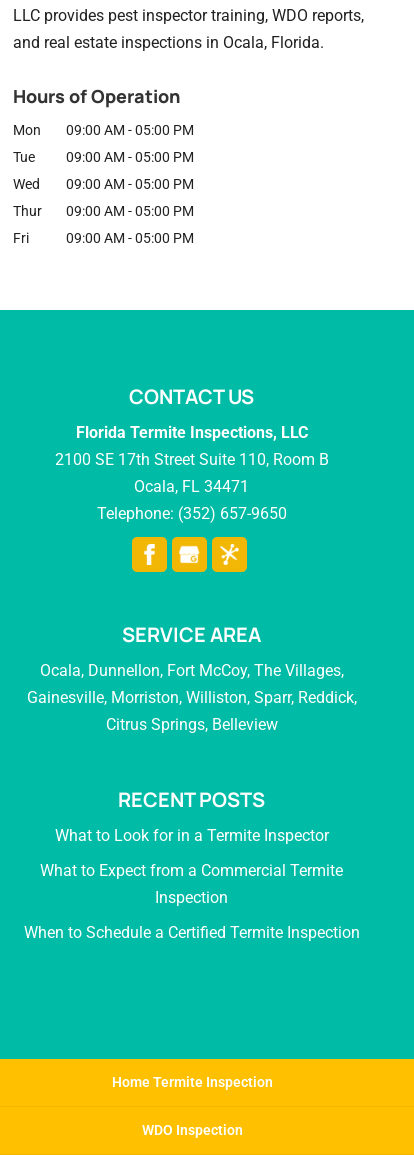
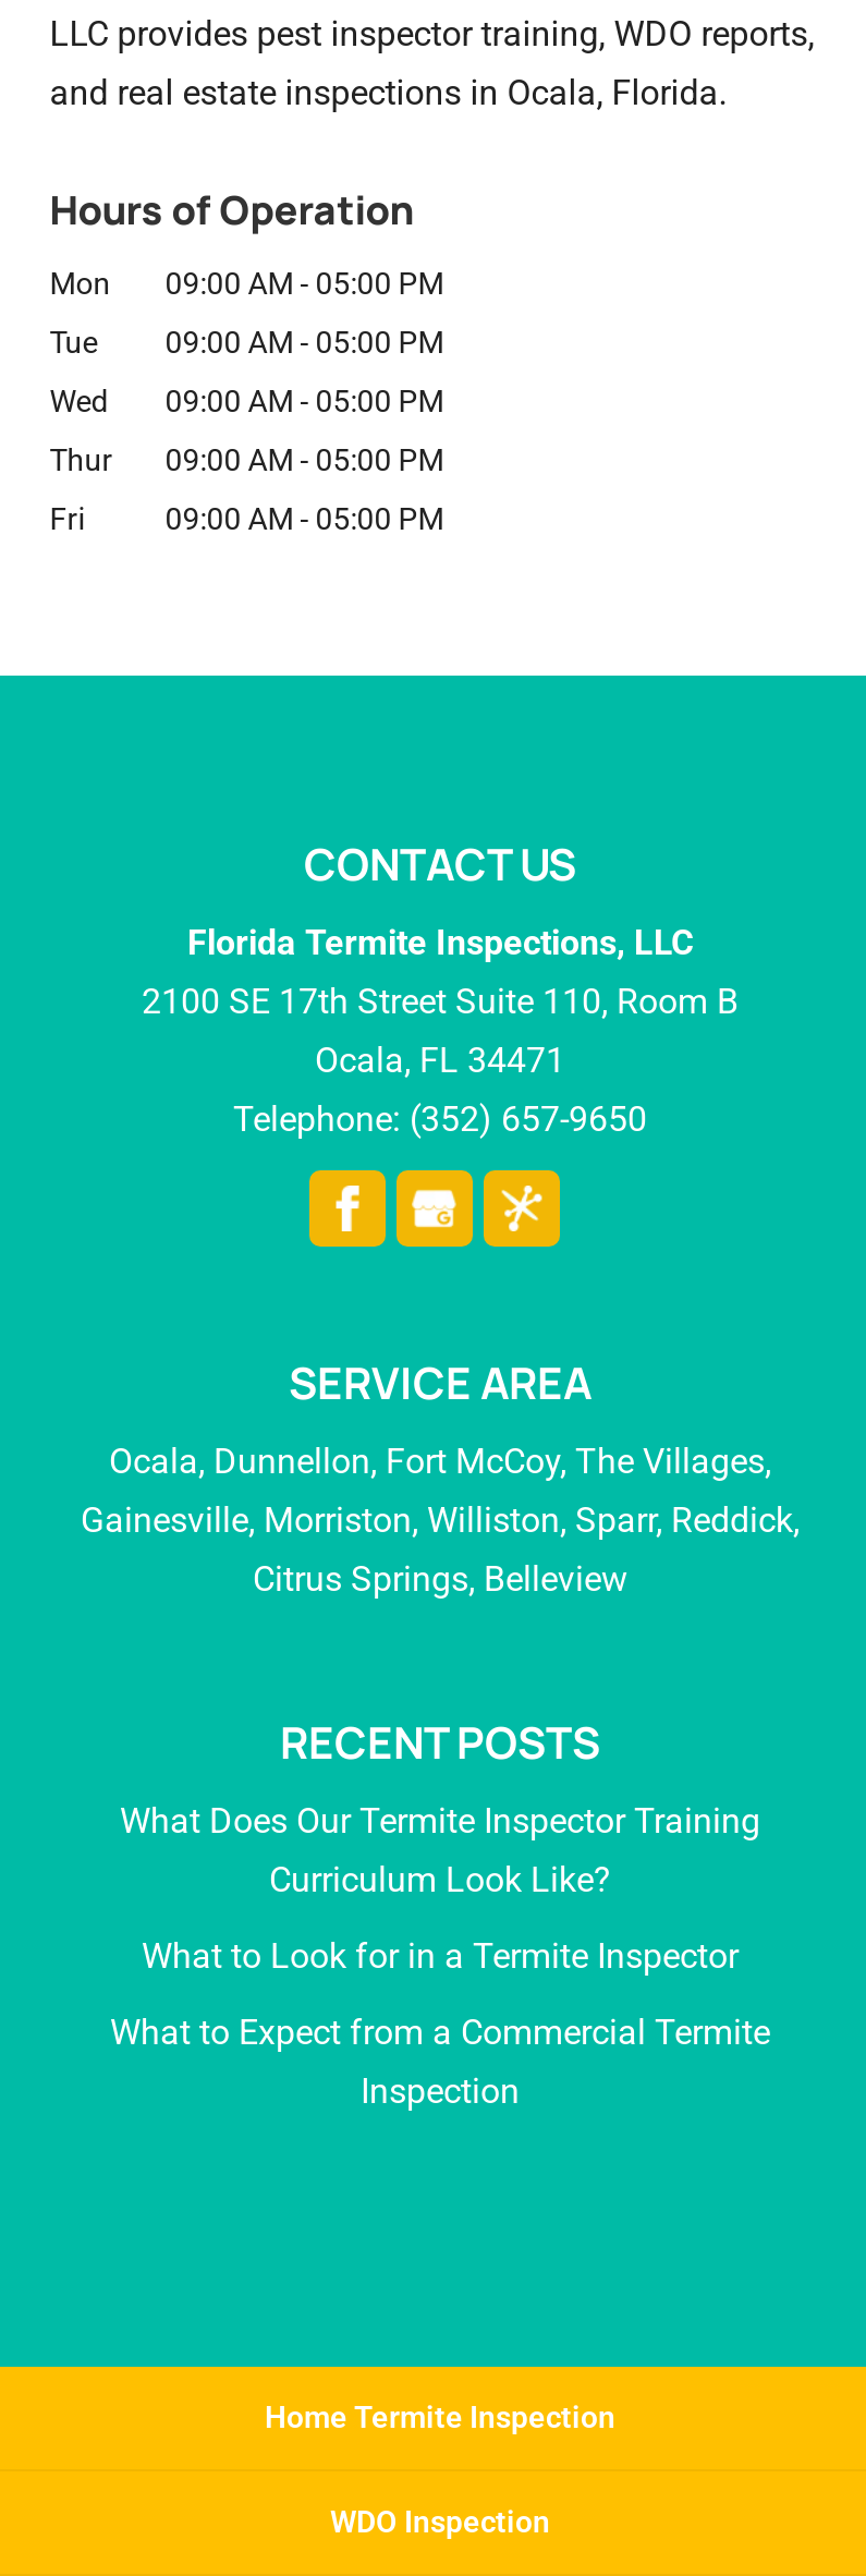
none -> [120,1801,760,1901] What Does Our Termite Inspector Training | Curriculum Look Like?
moved [40,826,343,907] -> [110,1936,770,2112]: What to Look for in a Termite Inspector | What to Expect from a Commercial Termite | Inspection
[24,923,360,942] When to Schedule a Certified Termite Inspection -> none

